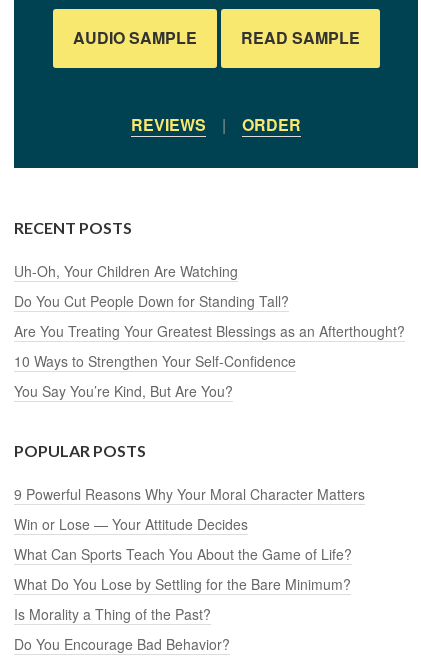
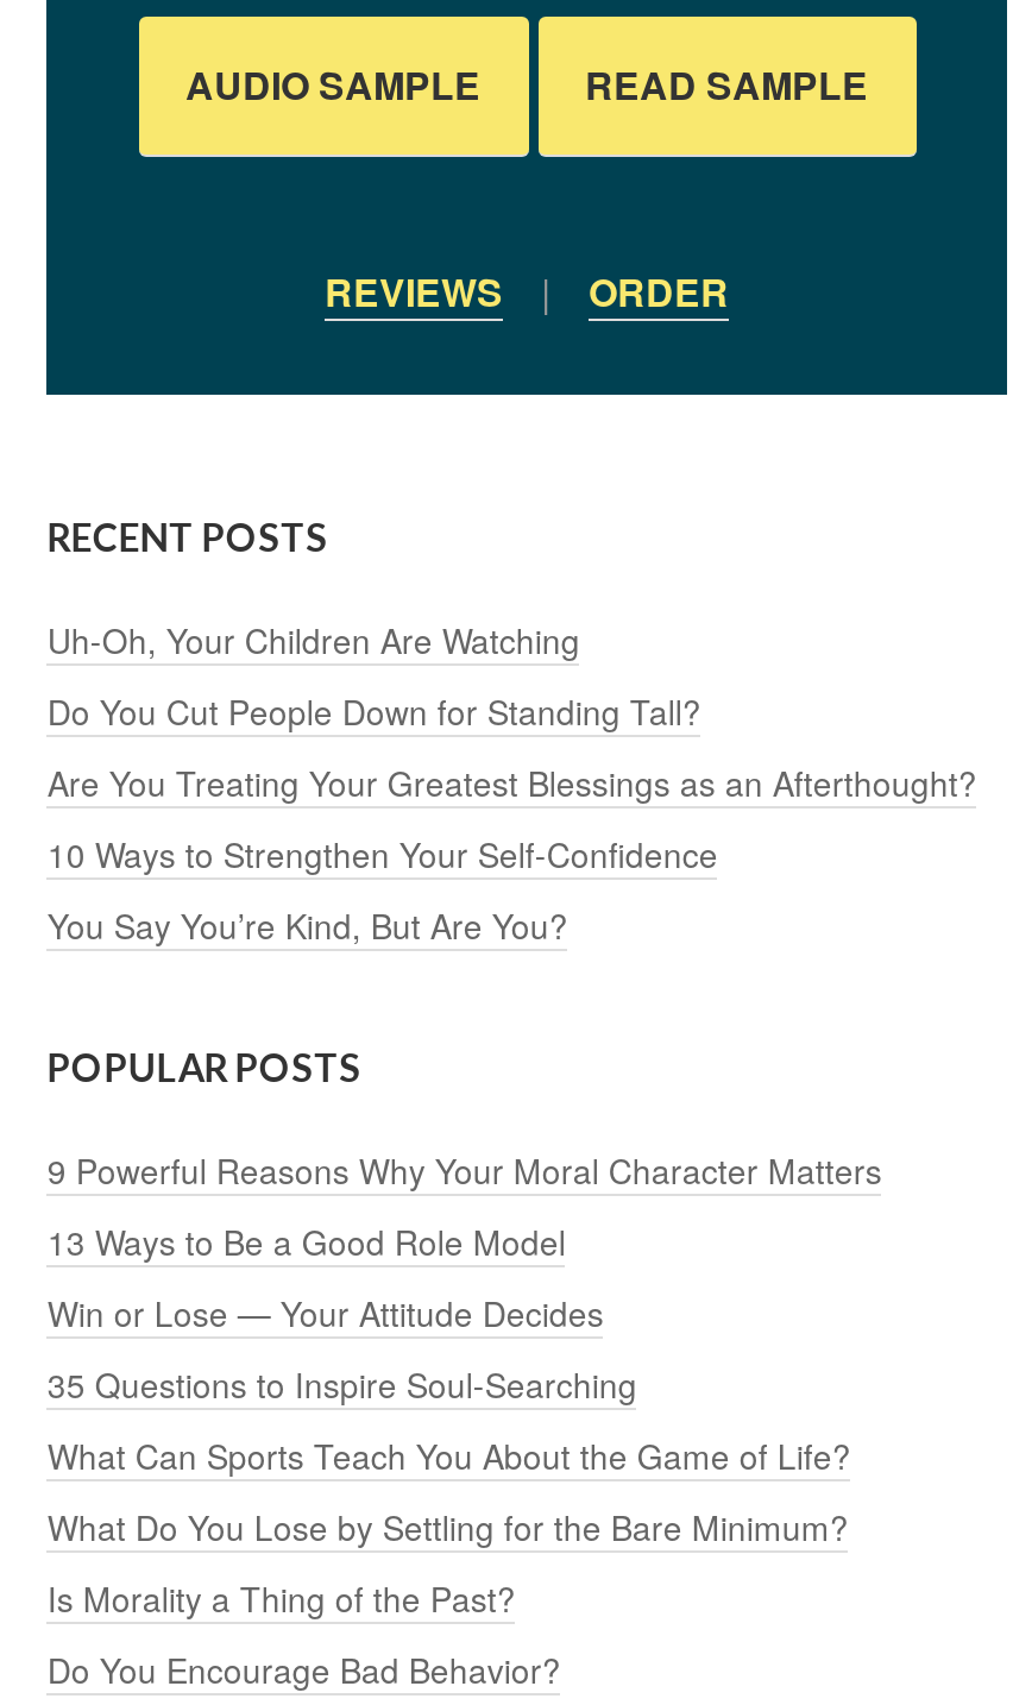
none -> [47,1217,566,1264] 13 Ways to Be a Good Role Model
none -> [47,1359,637,1407] 35 Questions to Inspire Soul-Searching

